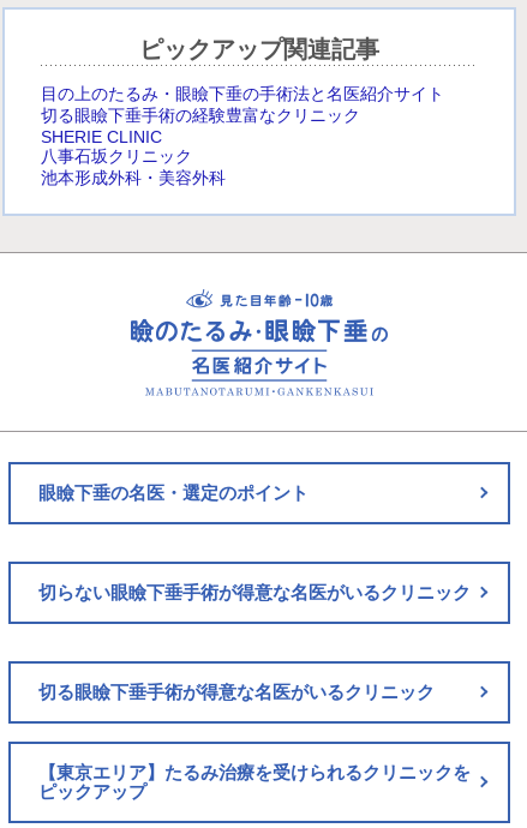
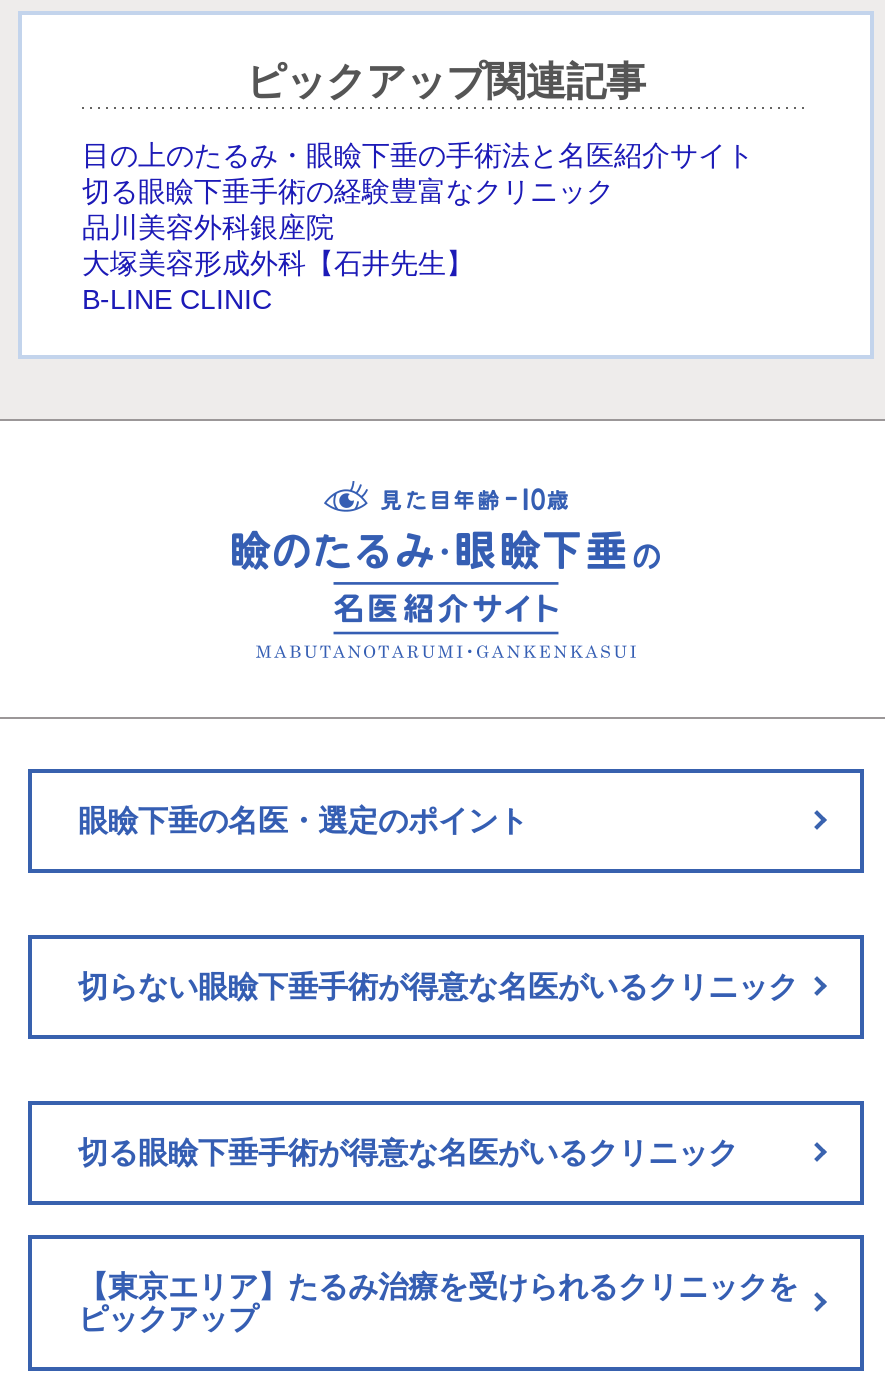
[41,127,226,187] SHERIE CLINIC | 八事石坂クリニック | 池本形成外科・美容外科 -> [82,211,474,315] 品川美容外科銀座院 | 大塚美容形成外科【石井先生】 | B-LINE CLINIC

